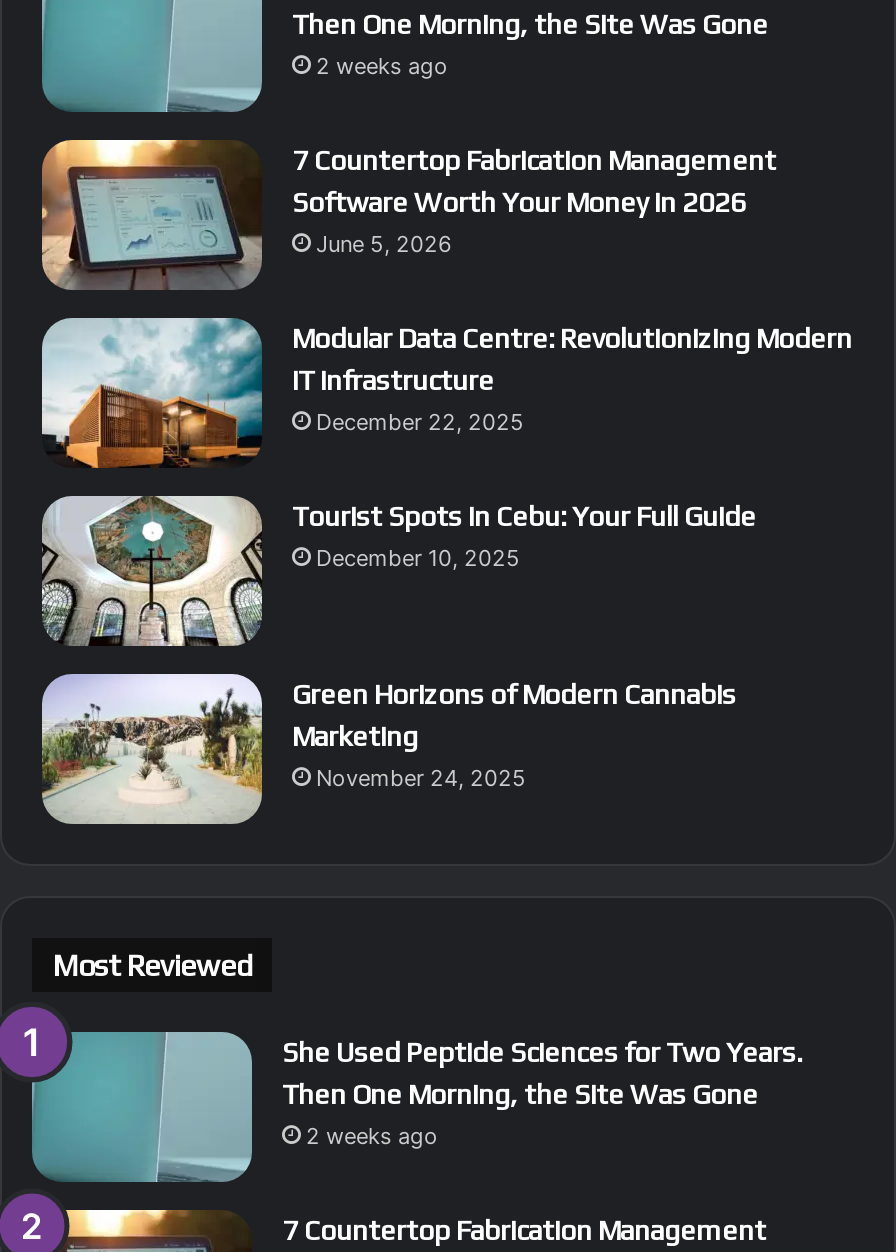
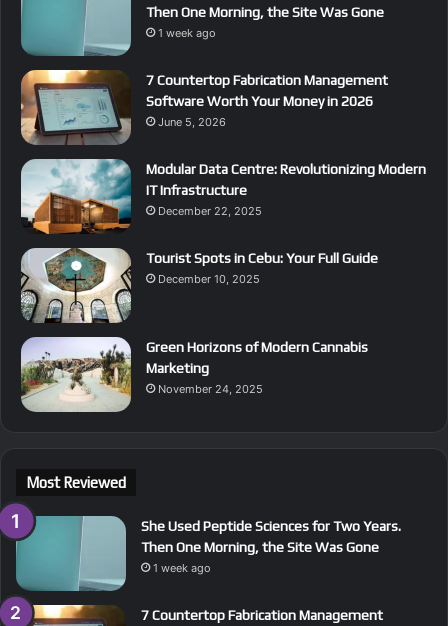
[316,52,448,80] 2 weeks ago -> [158,26,216,40] 1 week ago
[306,1122,438,1150] 2 weeks ago -> [153,561,211,575] 1 week ago

